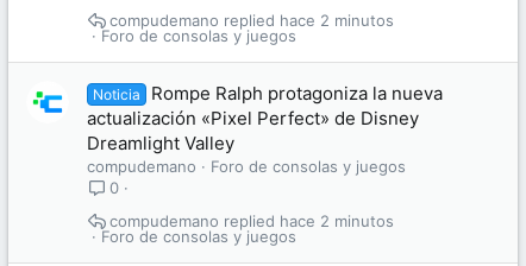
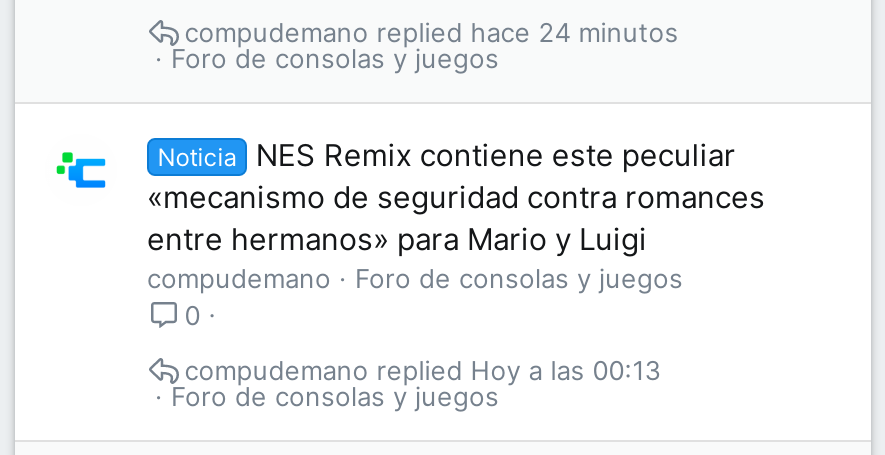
[279,11,394,30] hace 2 minutos -> [470,16,678,48] hace 24 minutos
[87,82,443,154] Rompe Ralph protagoniza la nueva | actualización «Pixel Perfect» de Disney | Dreamlight Valley -> [147,136,765,258] NES Remix contiene este peculiar | «mecanismo de seguridad contra romances | entre hermanos» para Mario y Luigi
[279,212,394,231] hace 2 minutos -> [470,354,660,386] Hoy a las 00:13

